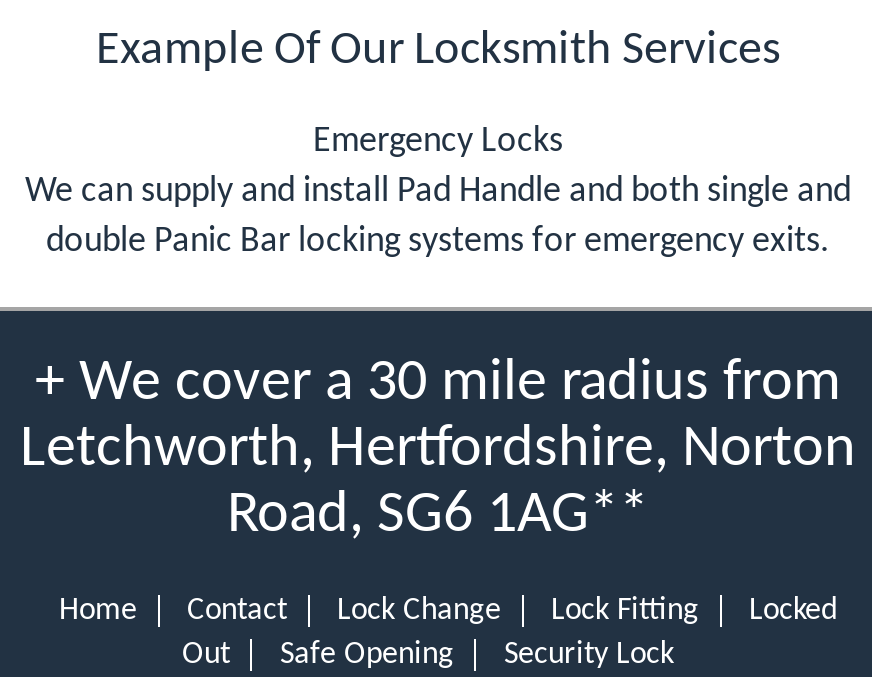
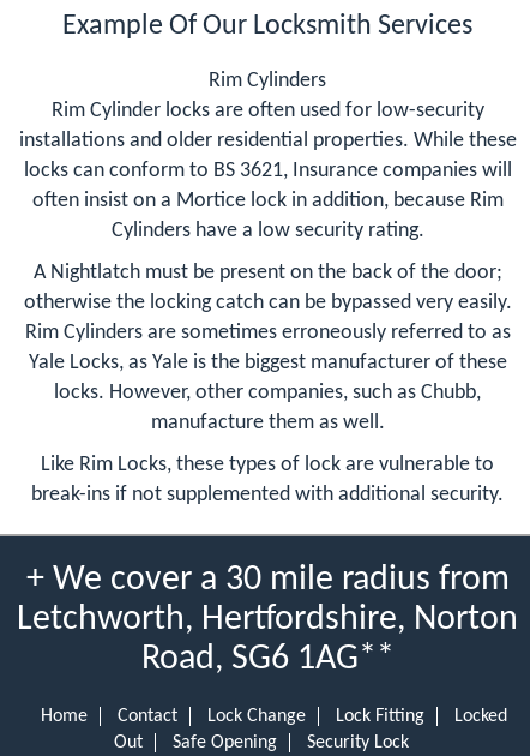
[25,122,851,260] Emergency Locks | We can supply and install Pad Handle and both single and | double Panic Bar locking systems for emergency exits. -> [19,69,516,506] Rim Cylinders | Rim Cylinder locks are often used for low-security | installations and older residential properties. While these | locks can conform to BS 3621, Insurance companies will | often insist on a Mortice lock in addition, because Rim | Cylinders have a low security rating. | A Nightlatch must be present on the back of the door; | otherwise the locking catch can be bypassed very easily. | Rim Cylinders are sometimes erroneously referred to as | Yale Locks, as Yale is the biggest manufacturer of these | locks. However, other companies, such as Chubb, | manufacture them as well. | Like Rim Locks, these types of lock are vulnerable to | break-ins if not supplemented with additional security.

